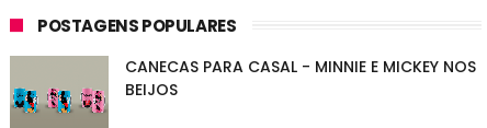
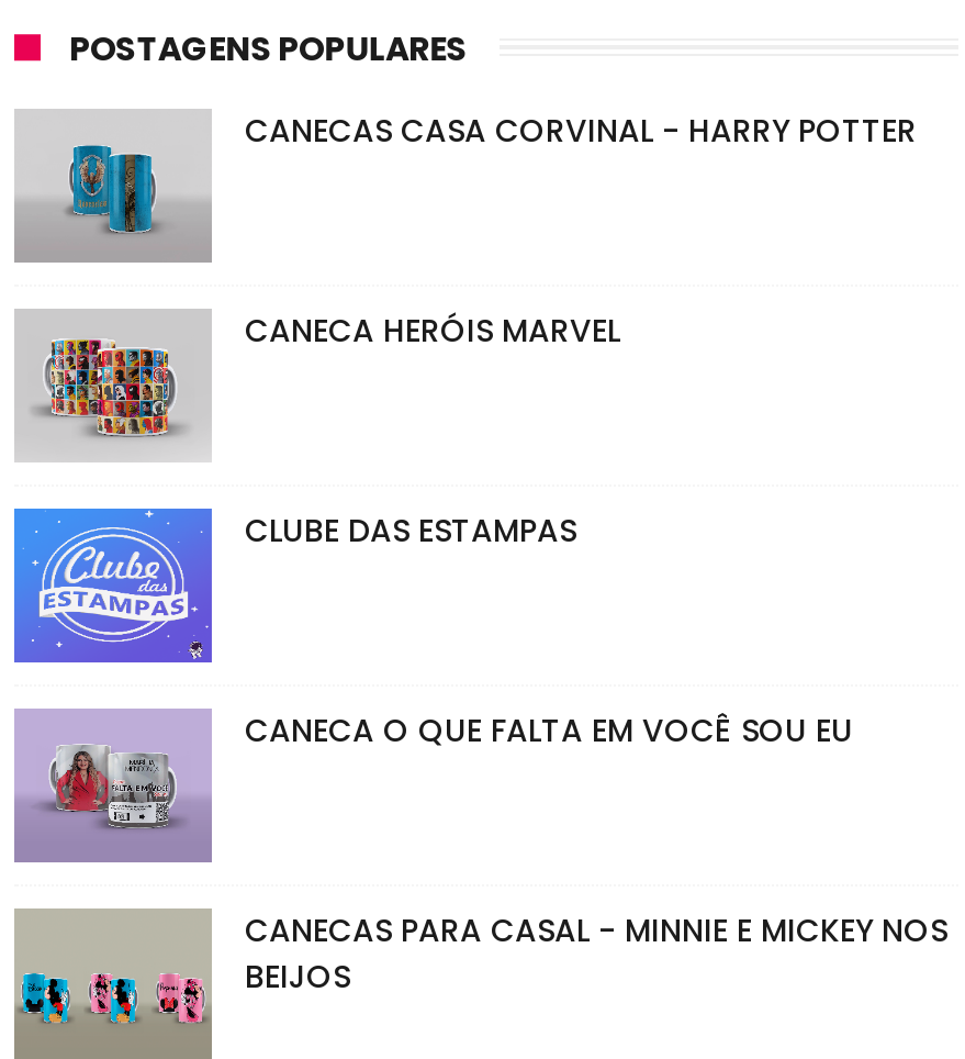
none -> [12,506,576,665] [image] | CLUBE DAS ESTAMPAS
none -> [14,109,917,265] [image] | CANECAS CASA CORVINAL - HARRY POTTER
none -> [14,706,853,865] [image] | CANECA O QUE FALTA EM VOCÊ SOU EU
none -> [16,309,620,462] [image] | CANECA HERÓIS MARVEL

